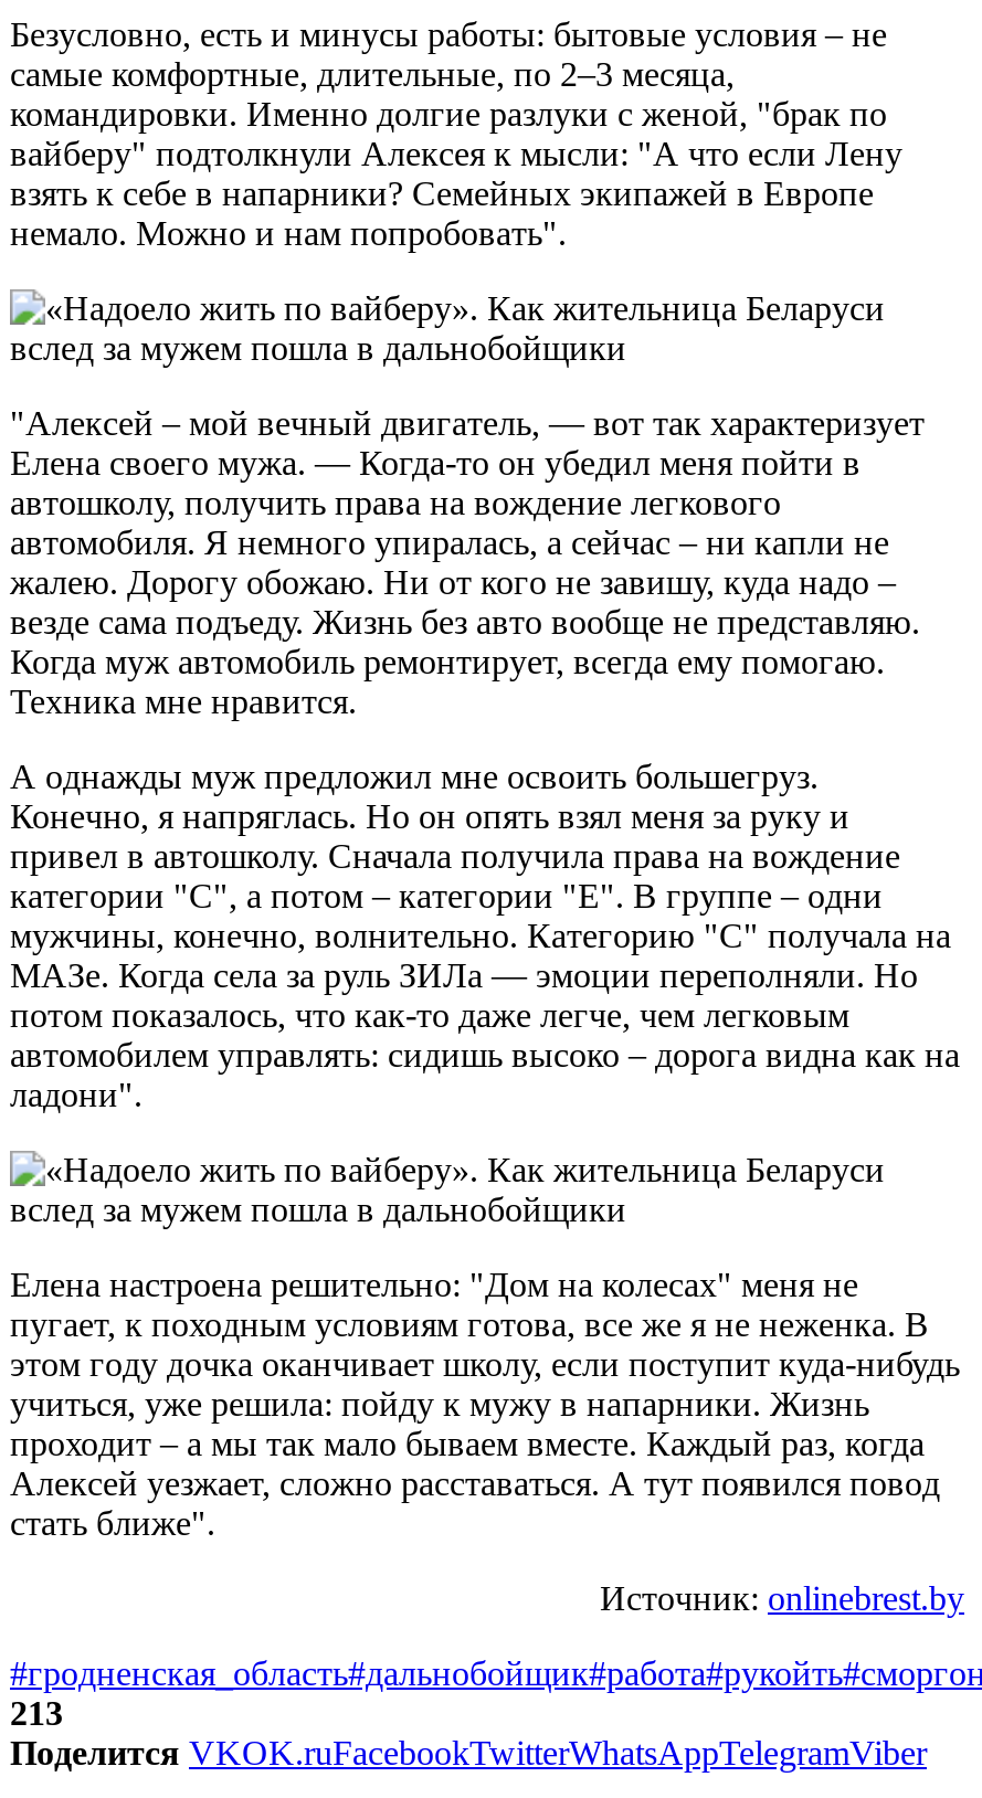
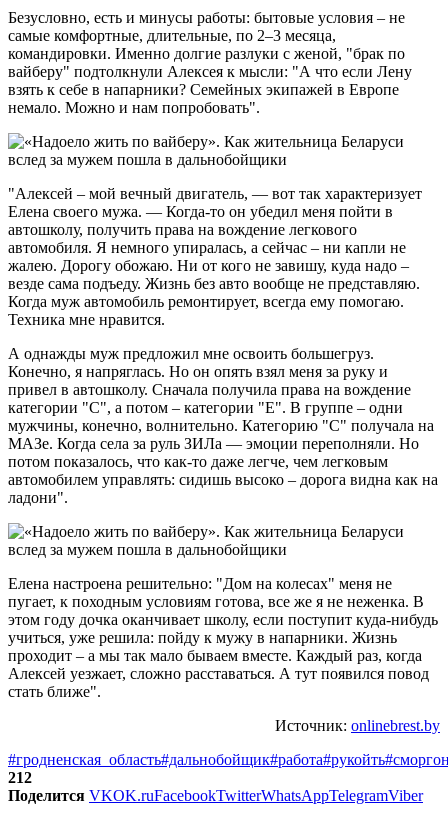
[10,1695,63,1733] 213 -> [8,769,32,786] 212

